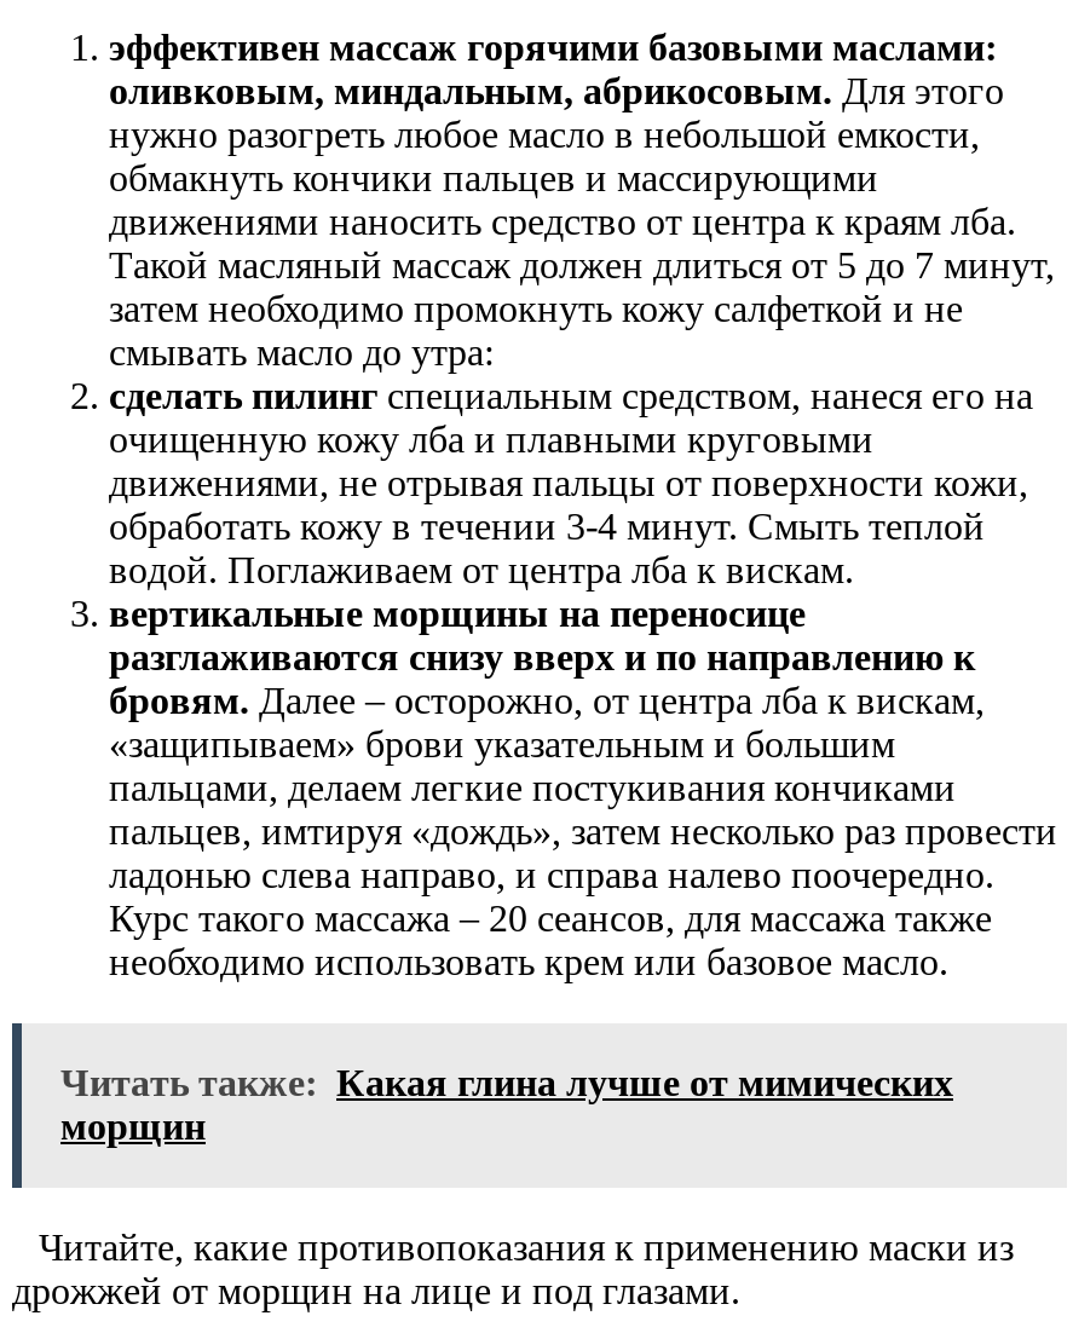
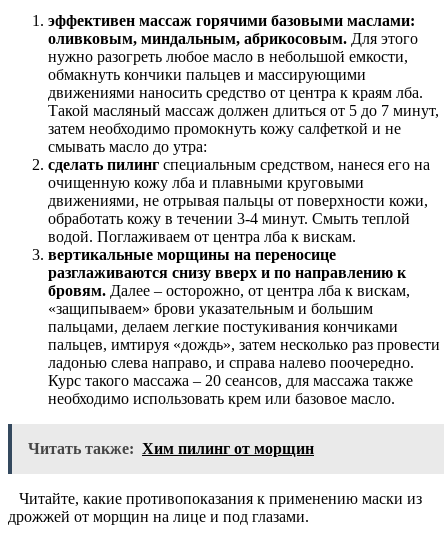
[60,1062,953,1146] Читать также: Какая глина лучше от мимических | морщин -> [28,440,314,457] Читать также: Хим пилинг от морщин

